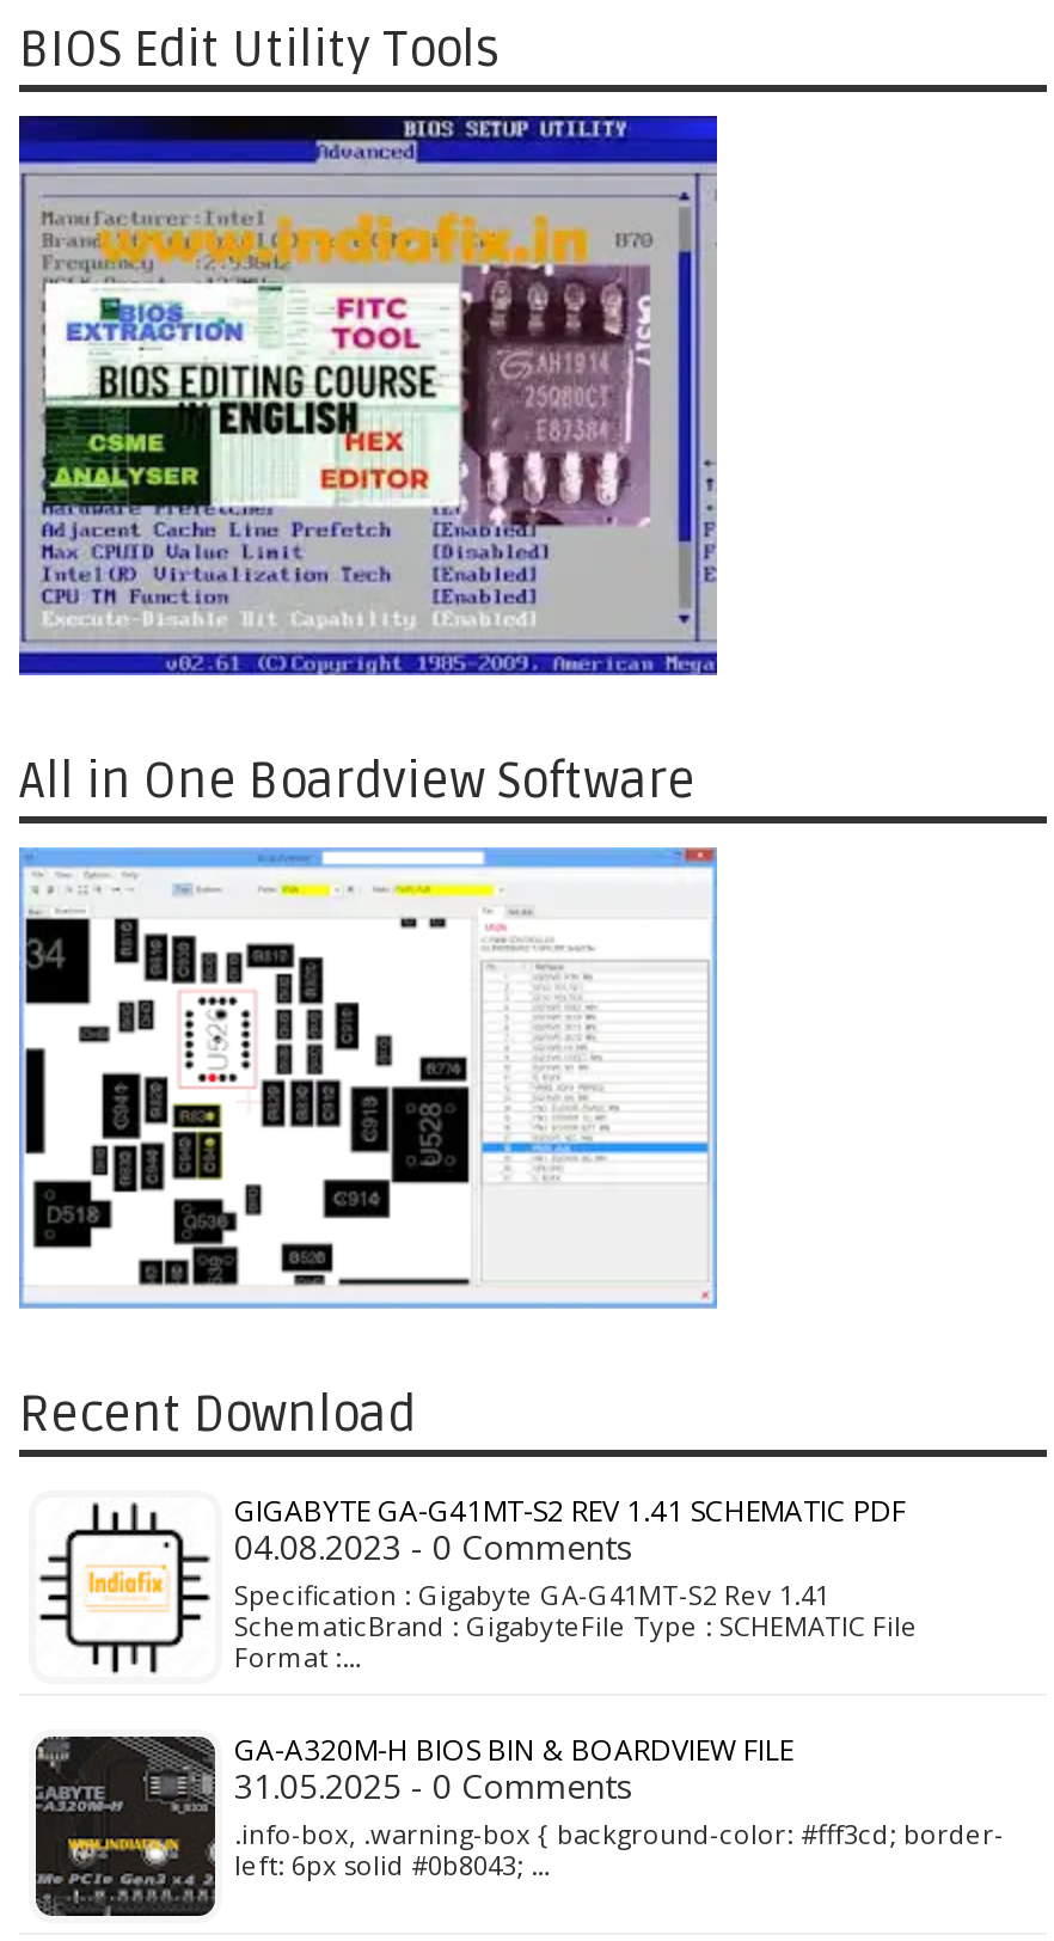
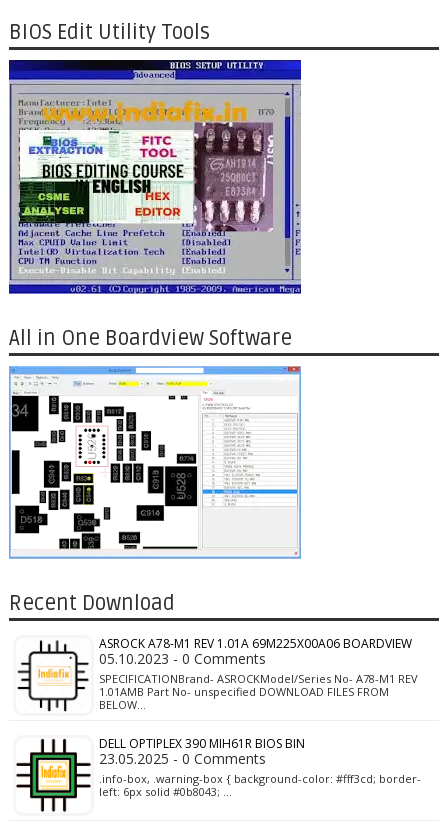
[234,1490,918,1674] GIGABYTE GA-G41MT-S2 REV 1.41 SCHEMATIC PDF | 04.08.2023 - 0 Comments | Specification : Gigabyte GA-G41MT-S2 Rev 1.41 | SchematicBrand : GigabyteFile Type : SCHEMATIC File | Format :… -> [99,635,418,712] ASROCK A78-M1 REV 1.01A 69M225X00A06 BOARDVIEW | 05.10.2023 - 0 Comments | SPECIFICATIONBrand- ASROCKModel/Series No- A78-M1 REV | 1.01AMB Part No- unspecified DOWNLOAD FILES FROM | BELOW…
[33,1729,793,1918] [image] | GA-A320M-H BIOS BIN & BOARDVIEW FILE | 31.05.2025 - 0 Comments -> [16,735,305,813] [image] | DELL OPTIPLEX 390 MIH61R BIOS BIN | 23.05.2025 - 0 Comments

